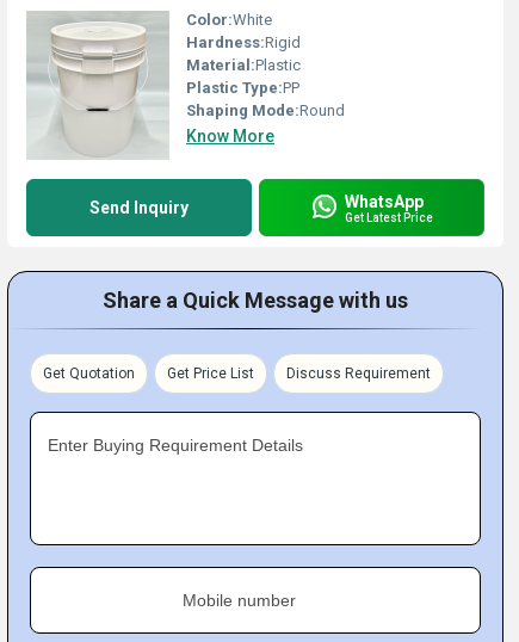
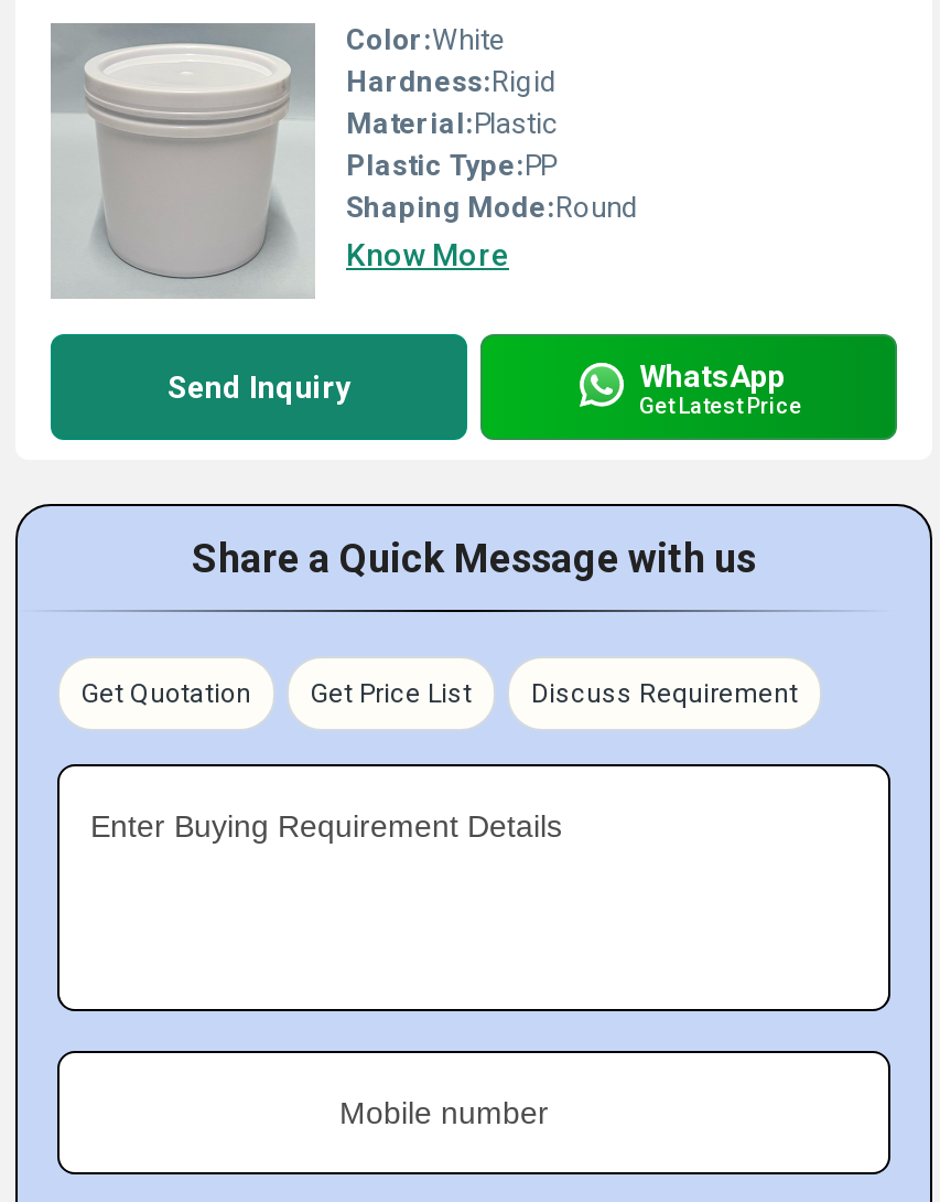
[29,12,167,149] [image] -> [53,23,313,281] [image]

